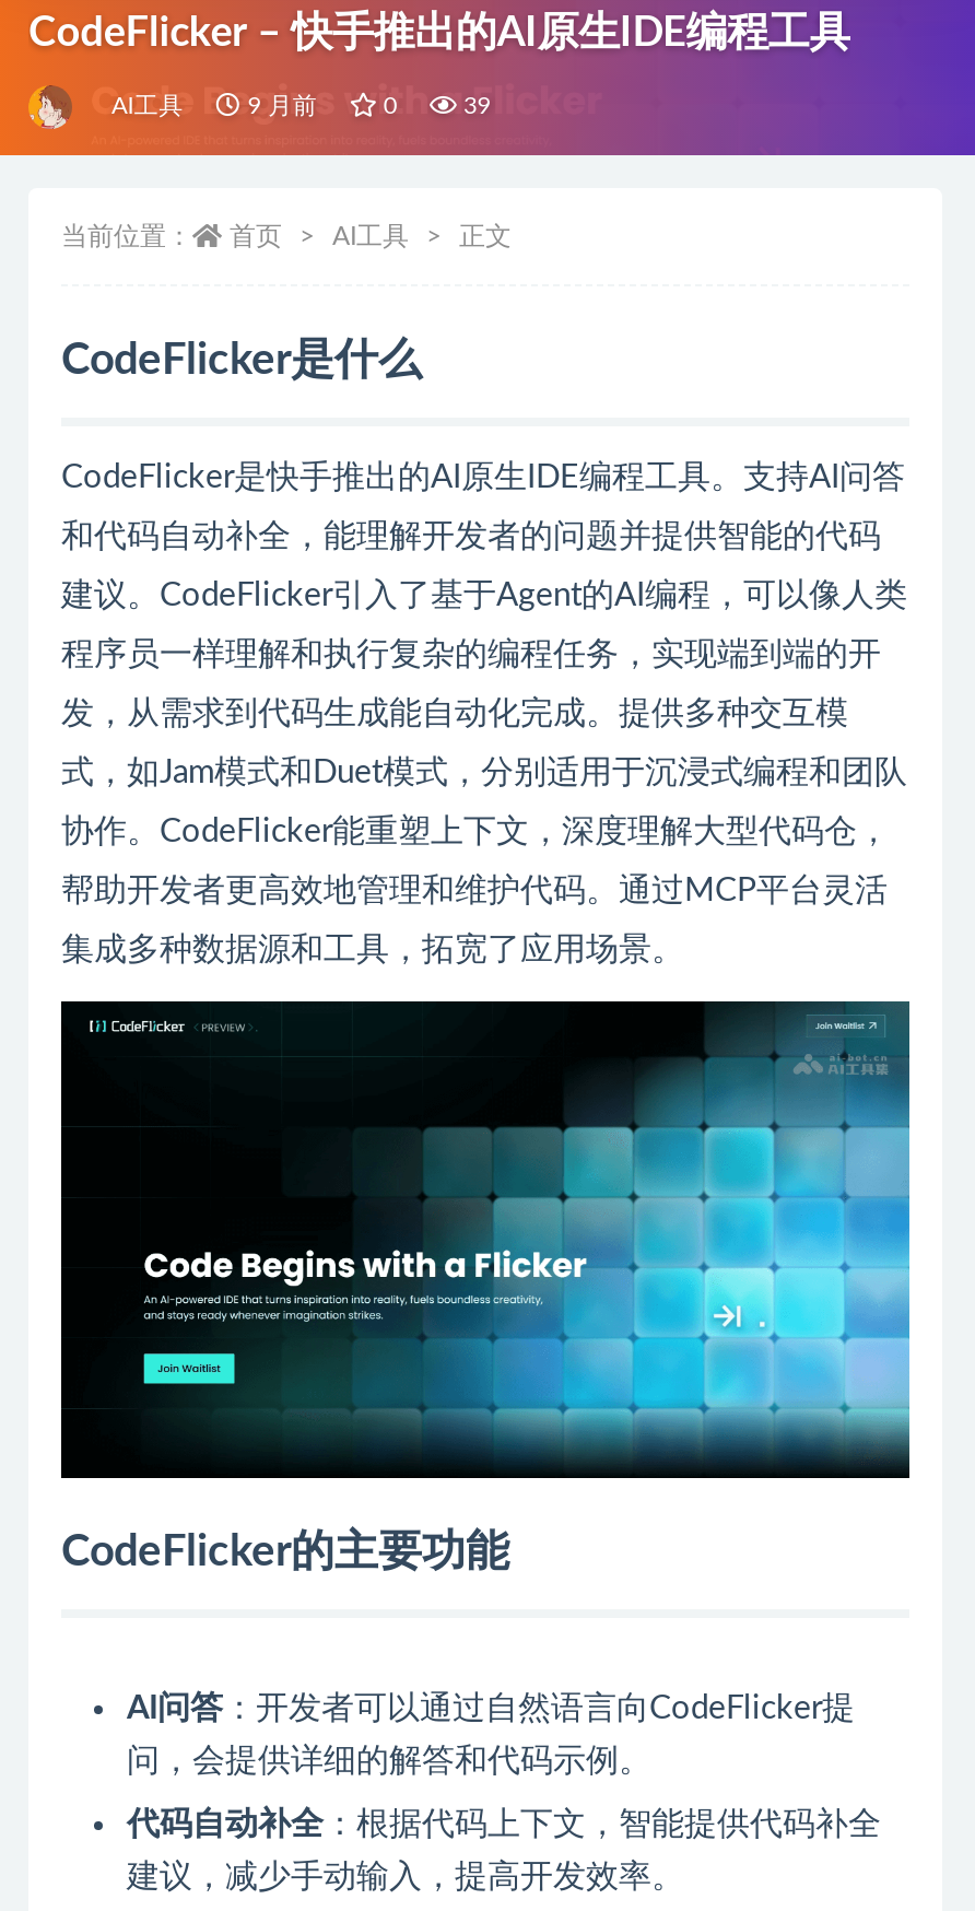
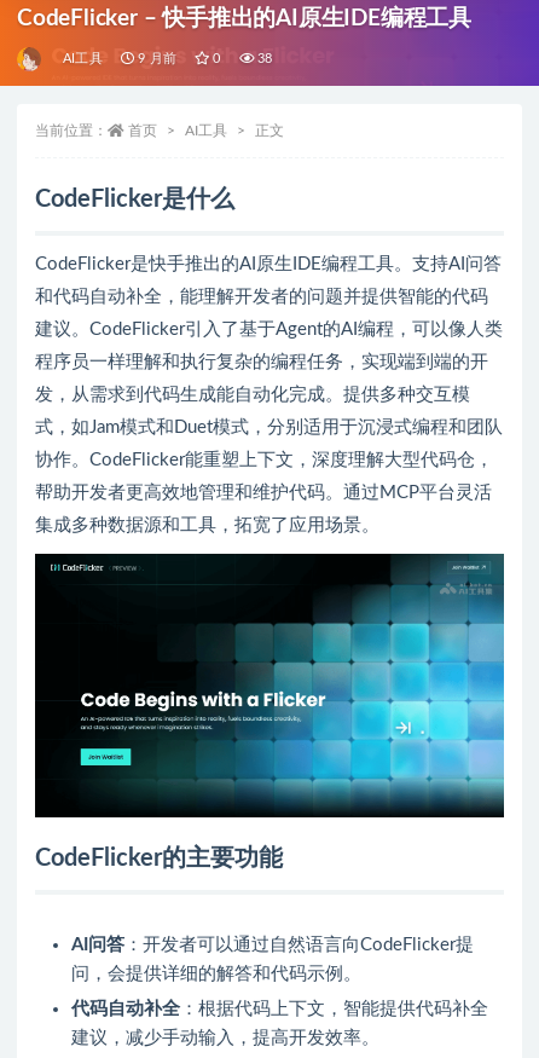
[456,94,491,118] 39 -> [254,52,272,65] 38

